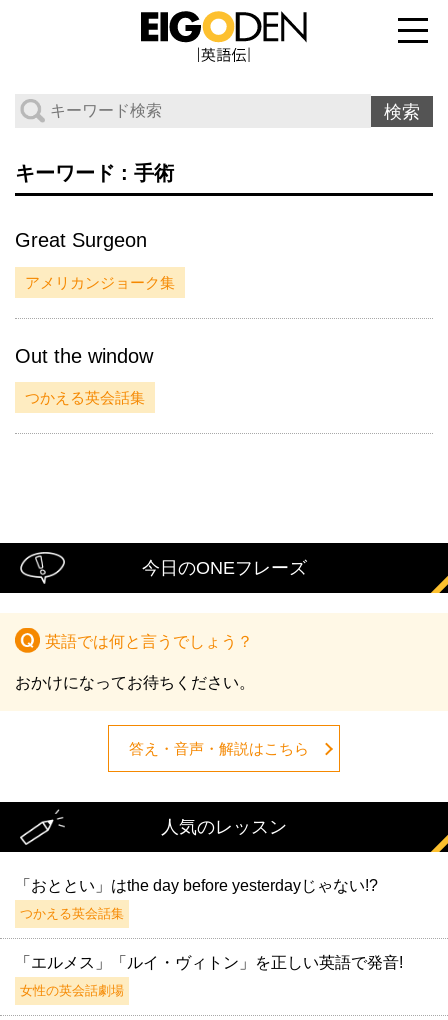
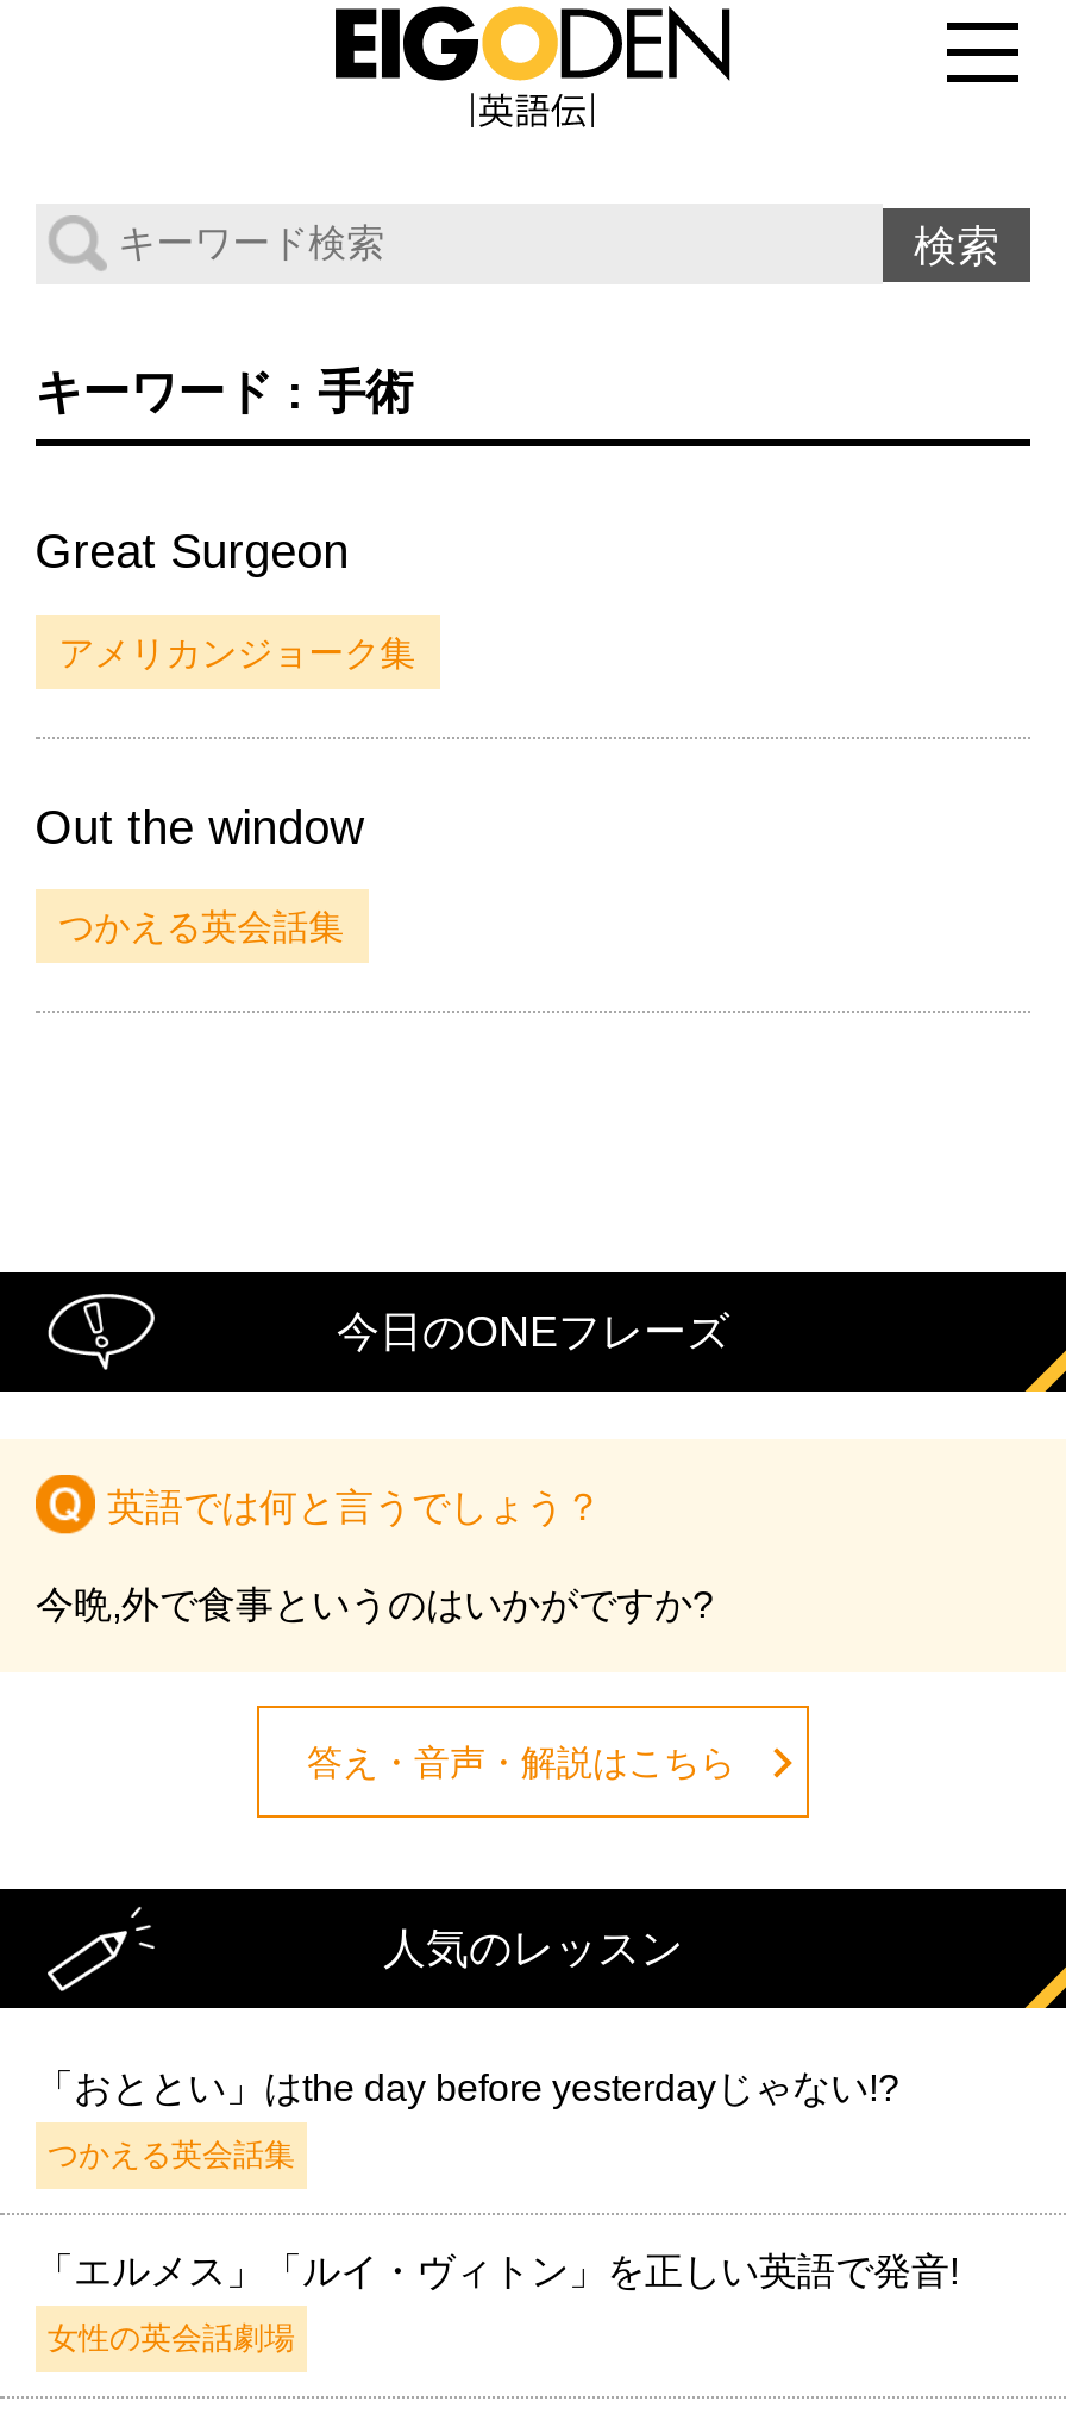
[15,674,255,691] おかけになってお待ちください。 -> [36,1584,714,1624] 今晩,外で食事というのはいかがですか?

